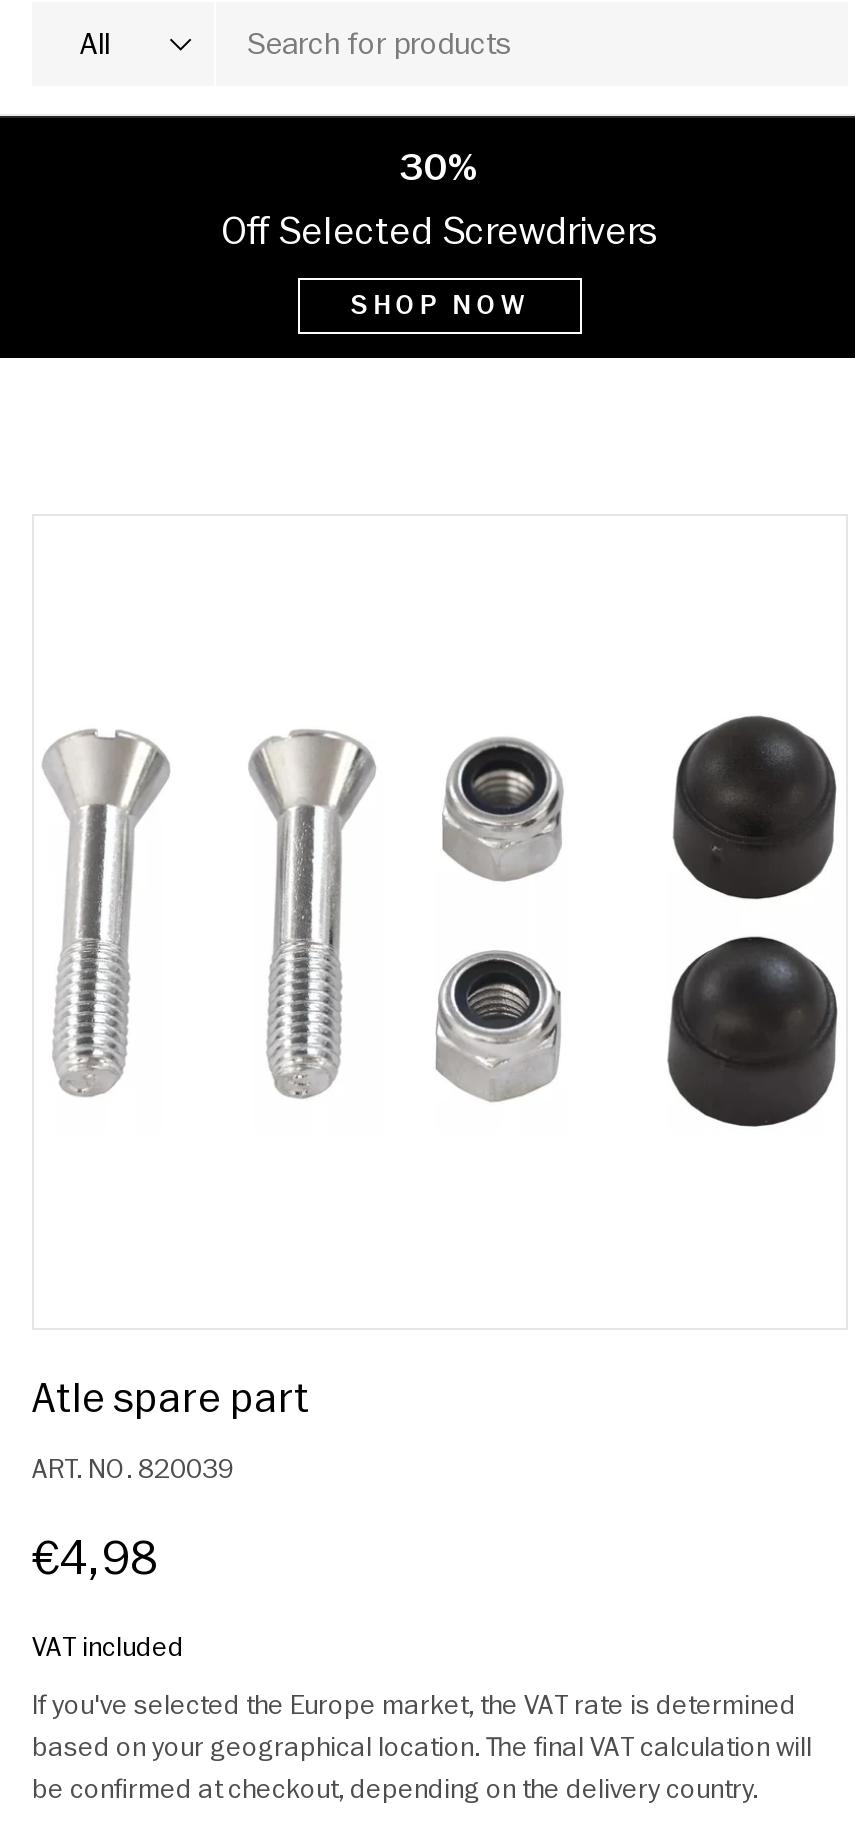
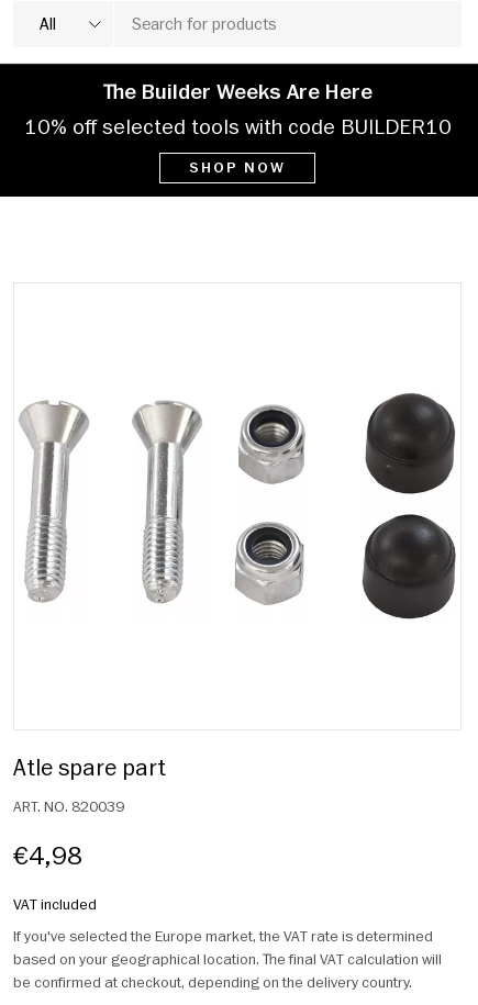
[221,142,659,258] 30% | Off Selected Screwdrivers -> [24,78,451,142] The Builder Weeks Are Here | 10% off selected tools with code BUILDER10

